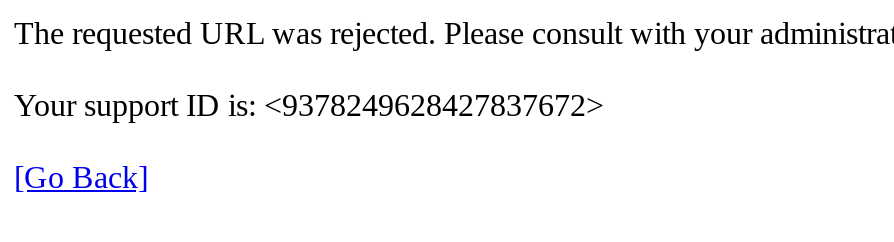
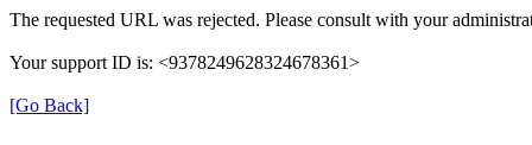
[14,88,604,122] Your support ID is: <9378249628427837672> -> [9,52,360,72] Your support ID is: <9378249628324678361>

